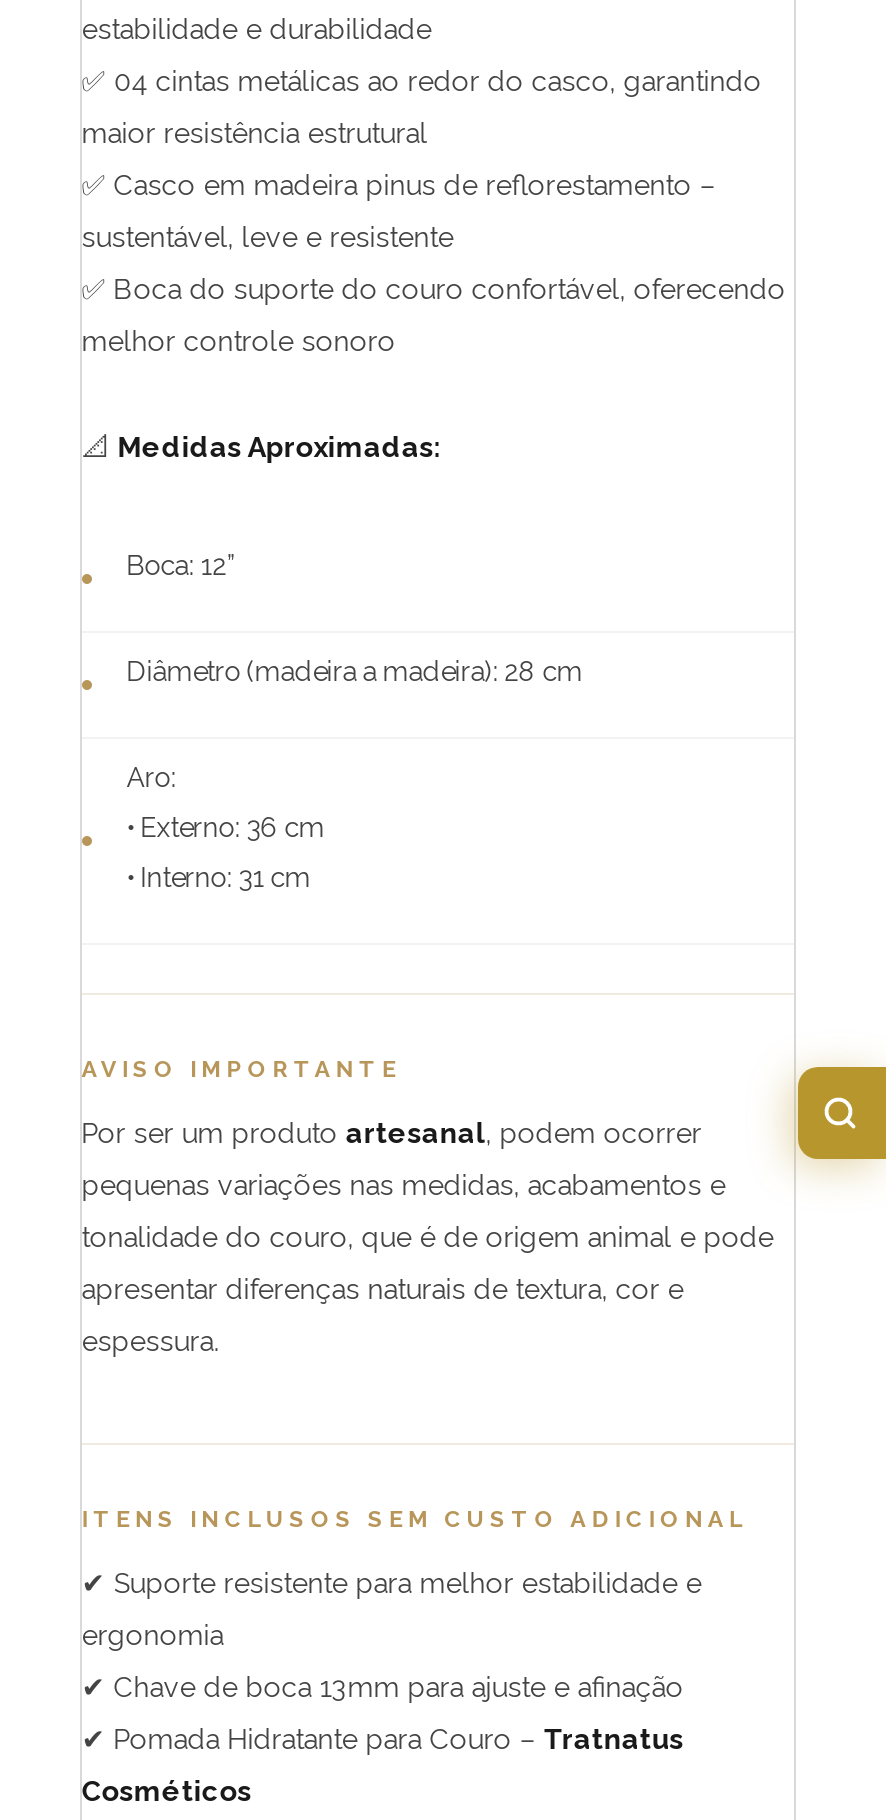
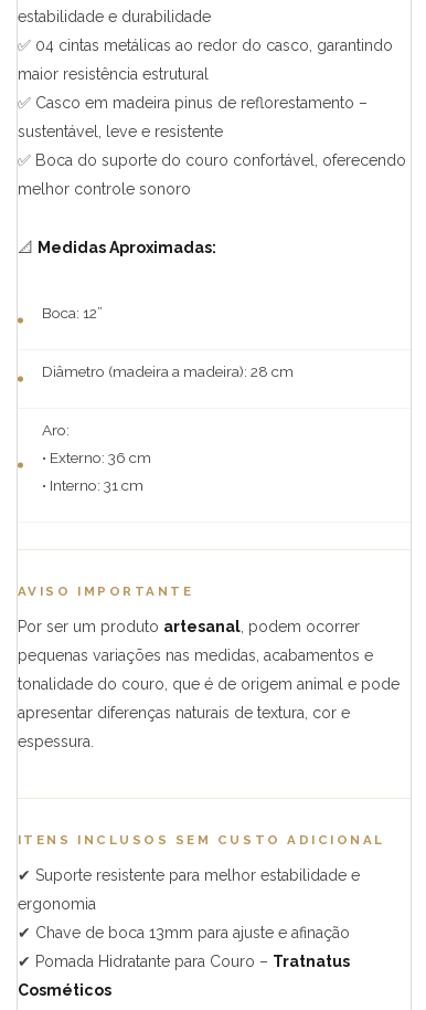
[770,1055,880,1187] [image] -> none

